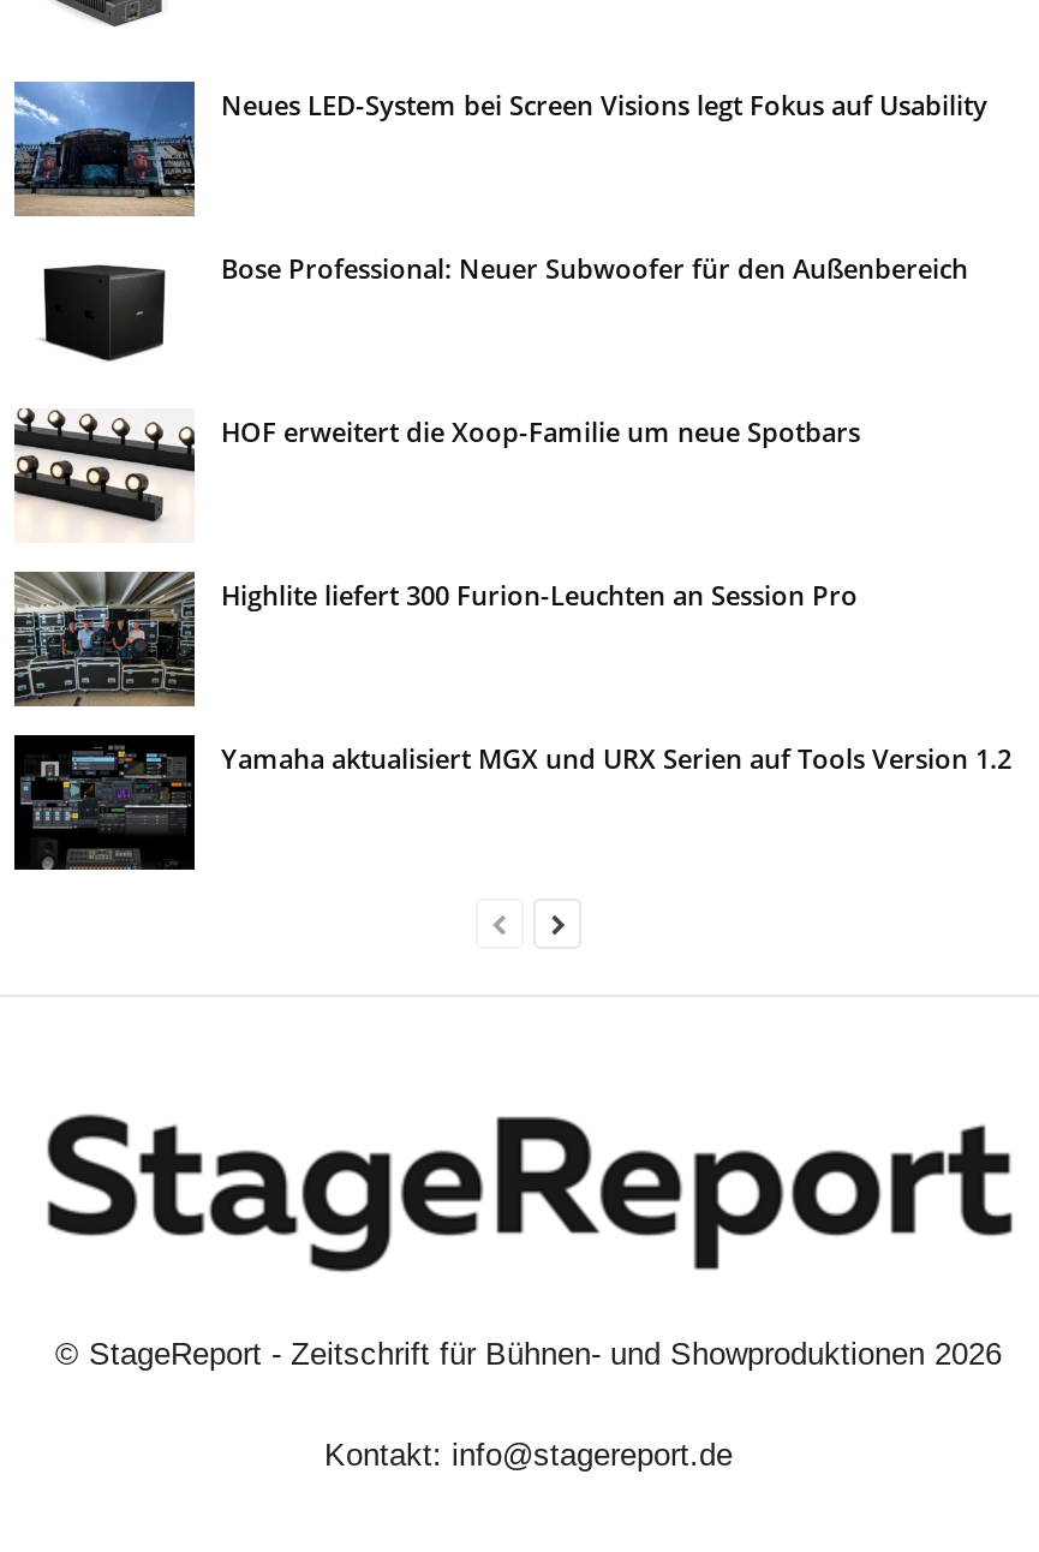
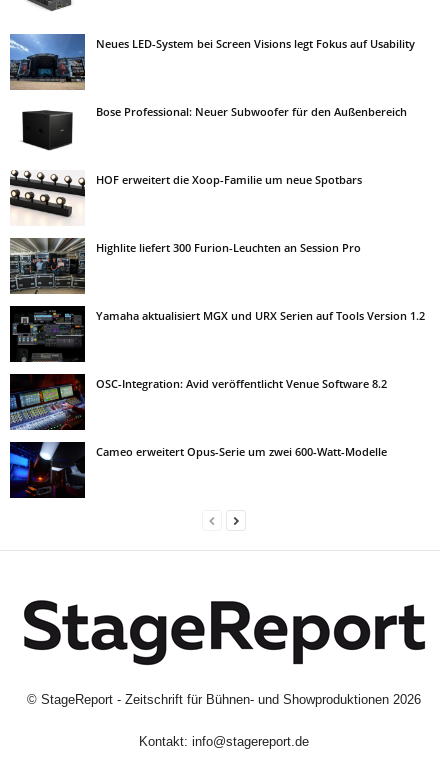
none -> [9,441,387,499] [image] | Cameo erweitert Opus-Serie um zwei 600-Watt-Modelle
none -> [10,373,387,431] [image] | OSC-Integration: Avid veröffentlicht Venue Software 8.2

